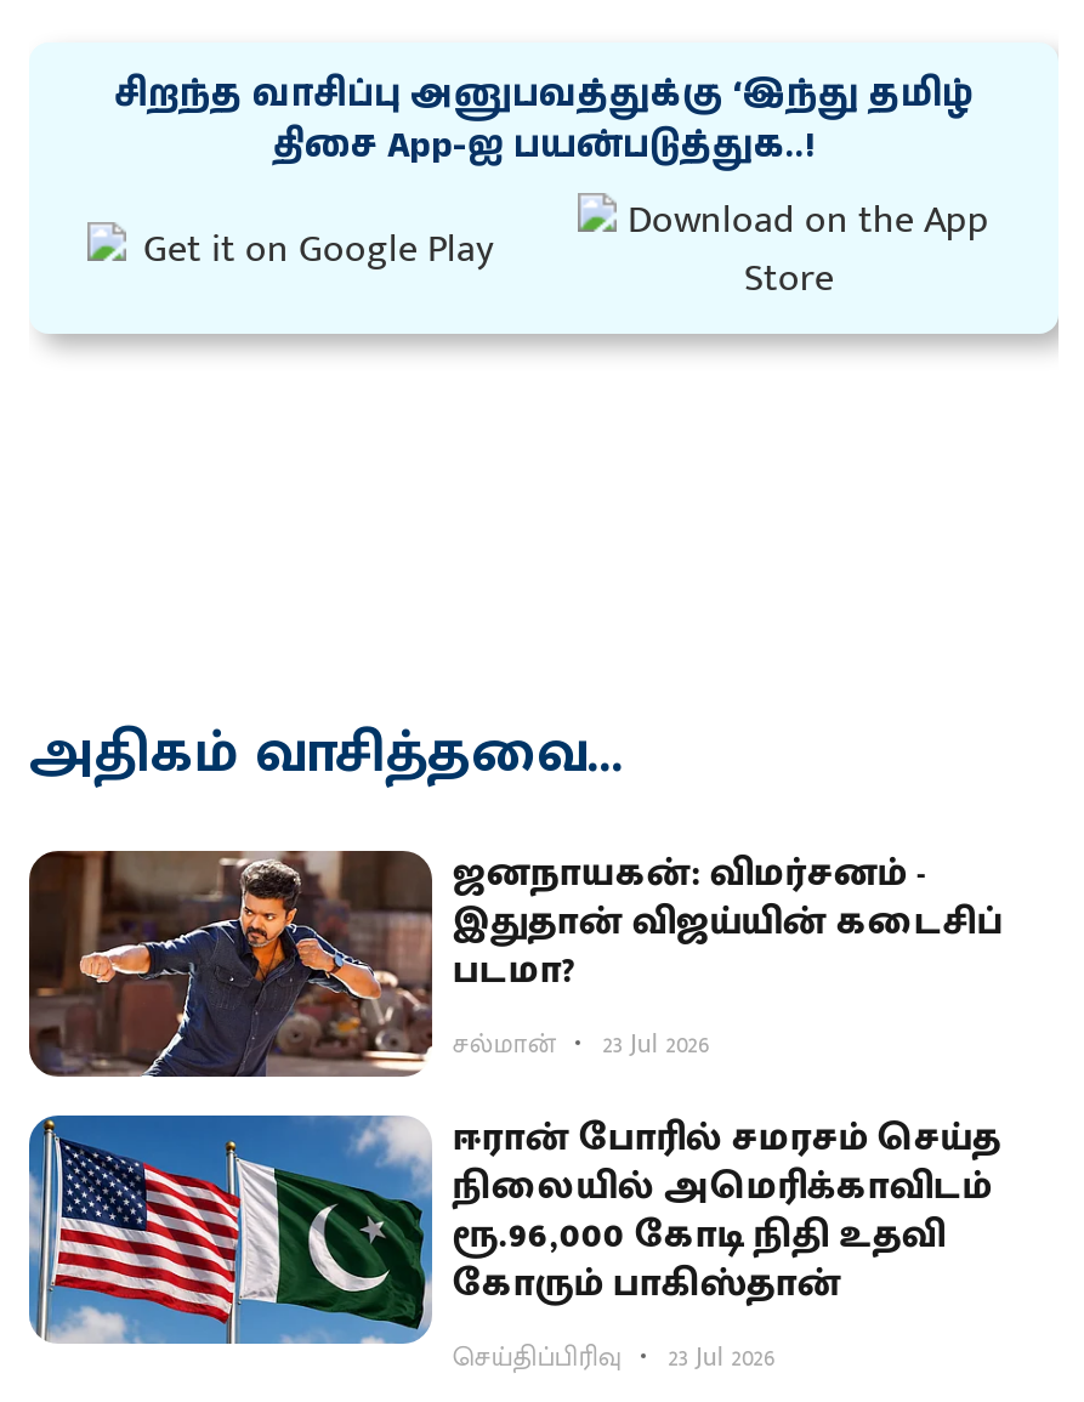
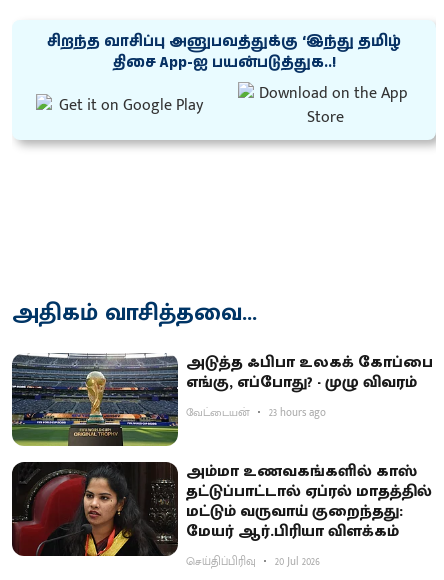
[29,841,1004,1079] [image] | ஜனநாயகன்: விமர்சனம் - | இதுதான் விஜய்யின் கடைசிப் | படமா? | சல்மான் | 23 Jul 2026 -> [11,349,433,447] [image] | அடுத்த ஃபிபா உலகக் கோப்பை | எங்கு, எப்போது? - முழு விவரம் | வேட்டையன் | 23 hours ago
[27,1107,1001,1346] [image] | ஈரான் போரில் சமரசம் செய்த | நிலையில் அமெரிக்காவிடம் | ரூ.96,000 கோடி நிதி உதவி | கோரும் பாகிஸ்தான் -> [11,458,432,557] [image] | அம்மா உணவகங்களில் காஸ் | தட்டுப்பாட்டால் ஏப்ரல் மாதத்தில் | மட்டும் வருவாய் குறைந்தது: | மேயர் ஆர்.பிரியா விளக்கம்
[453,1338,775,1381] செய்திப்பிரிவு 23 Jul 2026 -> [186,553,320,571] செய்திப்பிரிவு 20 Jul 2026

